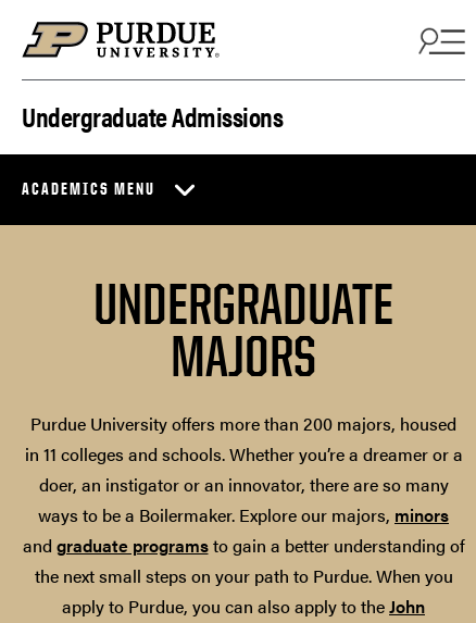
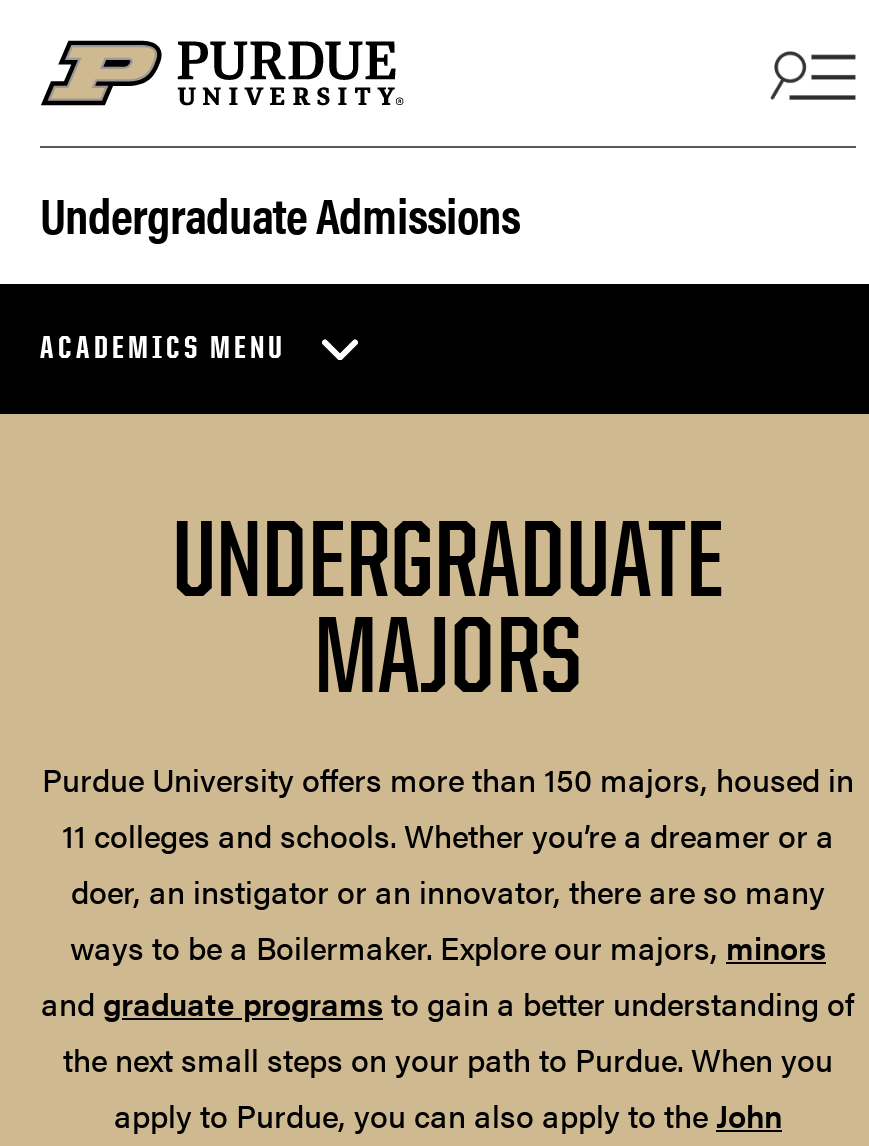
[24,411,462,467] Purdue University offers more than 200 majors, housed | in 11 colleges and schools. Whether you’re a dreamer or a -> [42,756,854,858] Purdue University offers more than 150 majors, housed in | 11 colleges and schools. Whether you’re a dreamer or a

